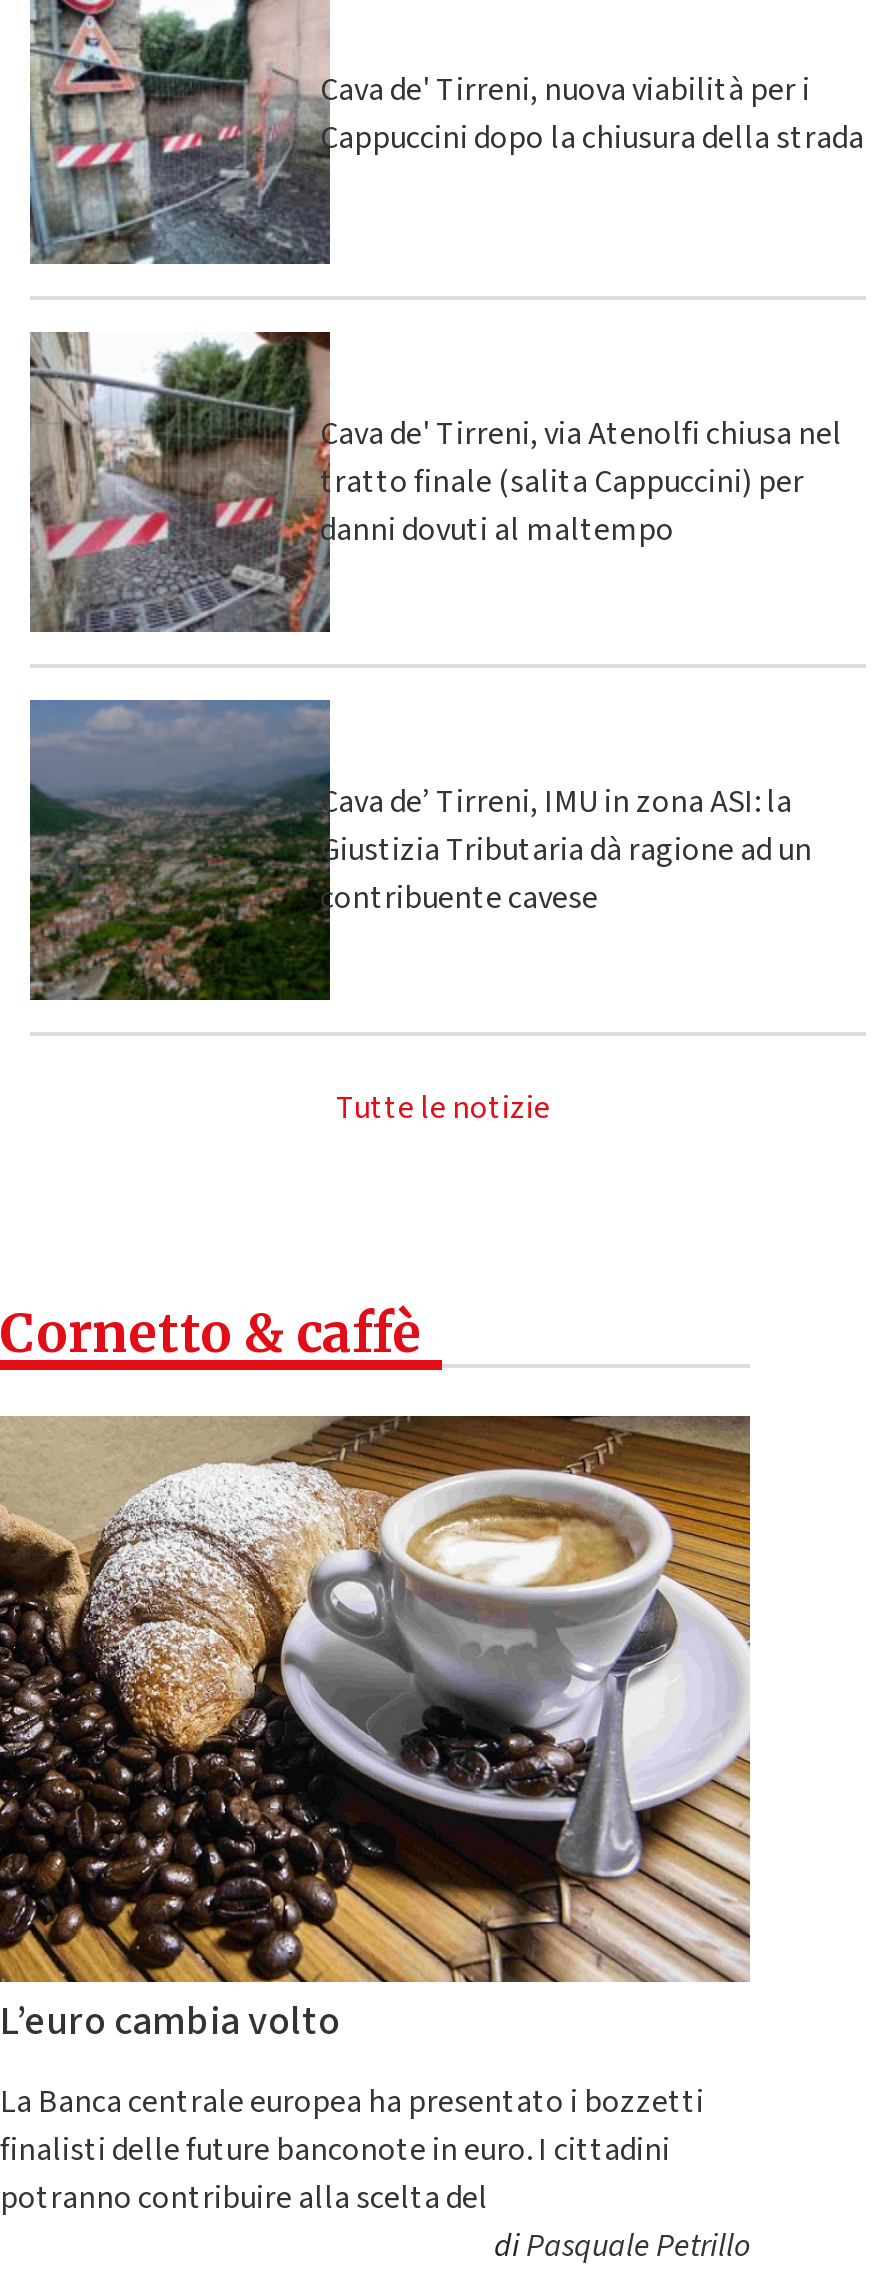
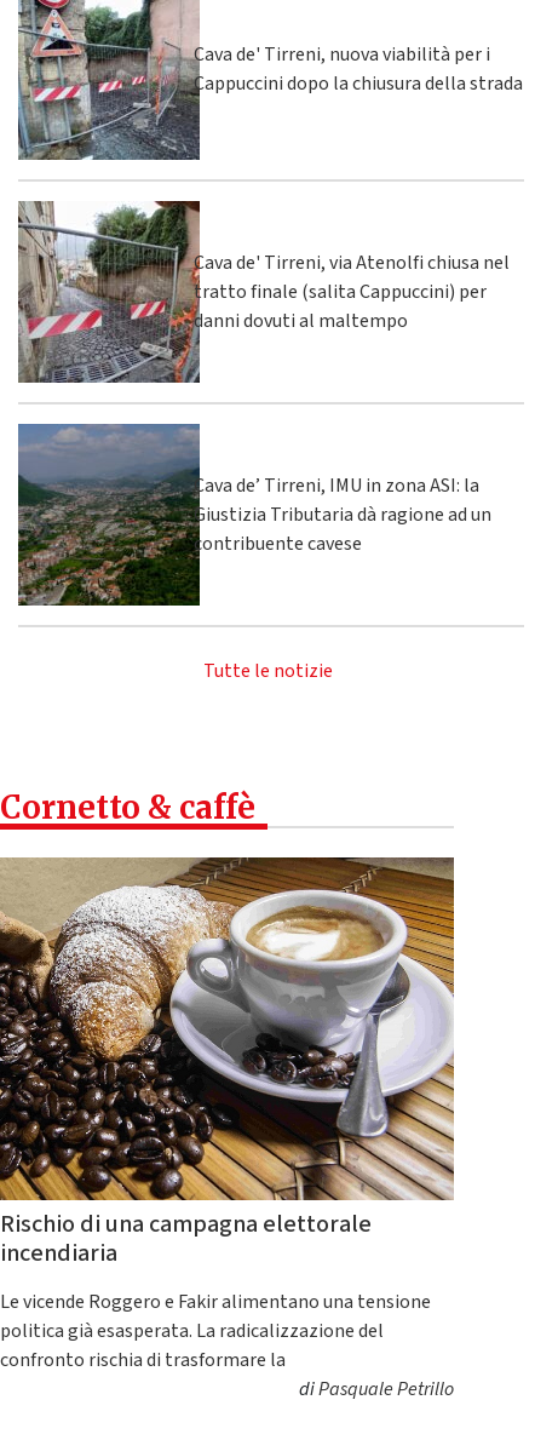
[0,1993,340,2049] L’euro cambia volto -> [0,1207,372,1270] Rischio di una campagna elettorale | incendiaria
[0,2079,704,2219] La Banca centrale europea ha presentato i bozzetti | finalisti delle future banconote in euro. I cittadini | potranno contribuire alla scelta del -> [0,1288,431,1373] Le vicende Roggero e Fakir alimentano una tensione | politica già esasperata. La radicalizzazione del | confronto rischia di trasformare la

